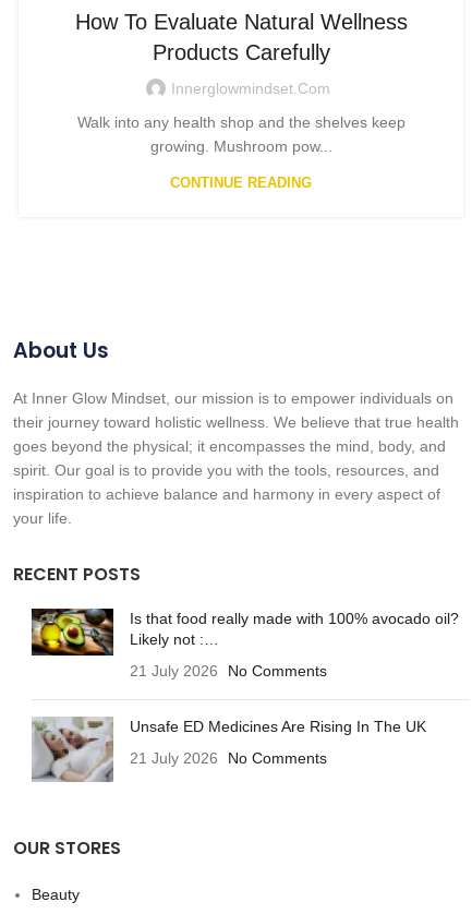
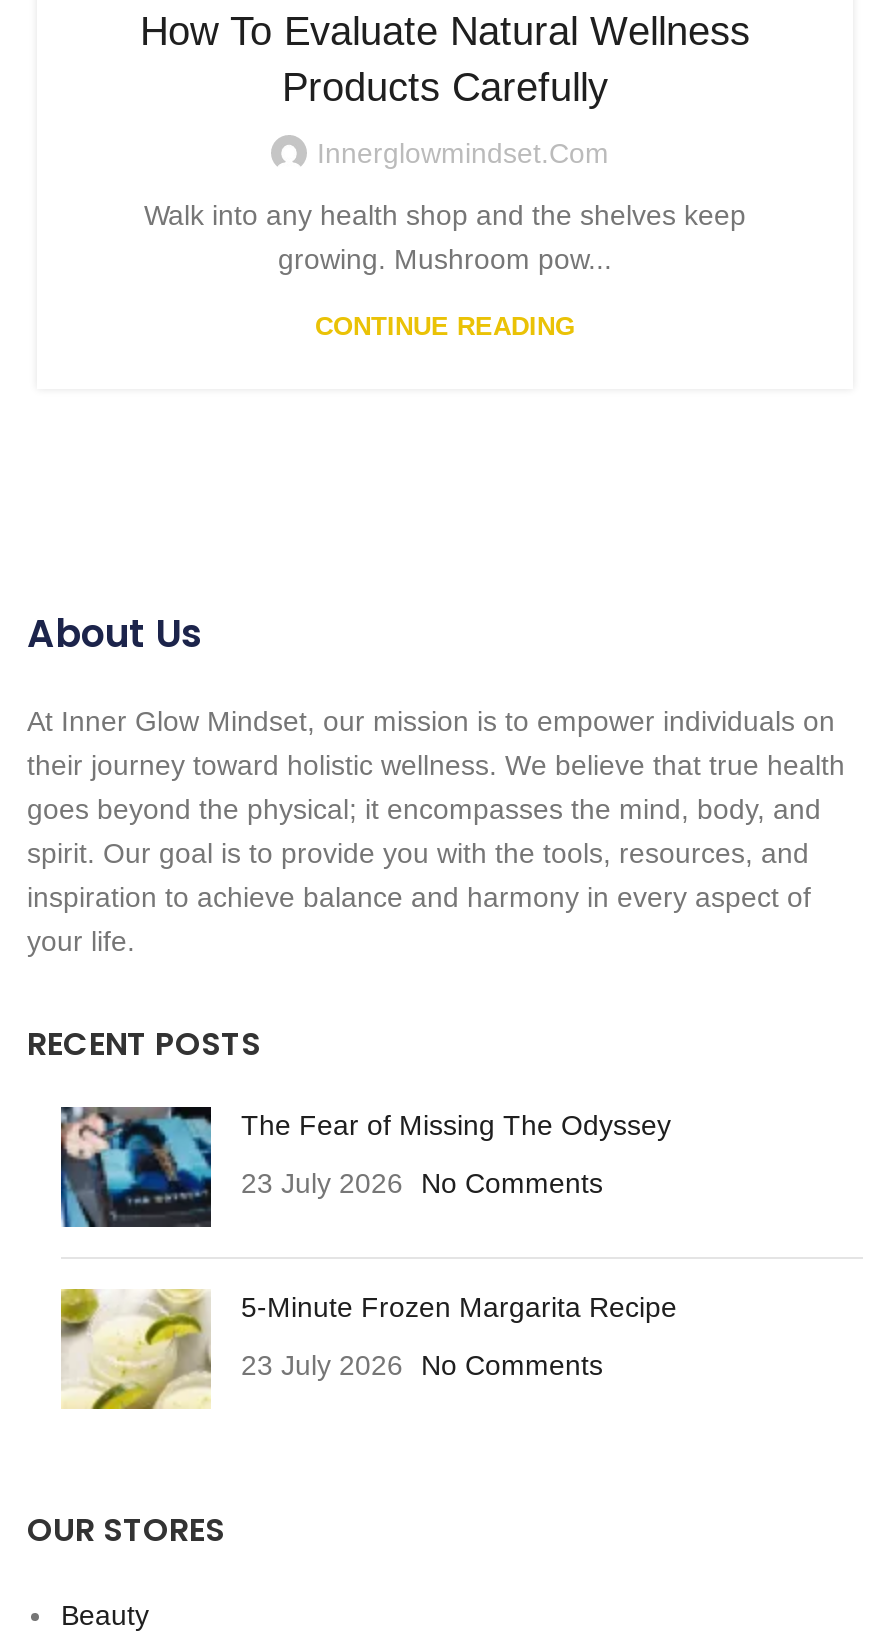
[31,608,459,674] [image] | Is that food really made with 100% avocado oil? | Likely not :… -> [59,1105,671,1229] [image] | The Fear of Missing The Odyssey
[130,662,327,680] 21 July 2026 No Comments -> [241,1168,603,1200] 23 July 2026 No Comments
[31,717,426,783] [image] | Unsafe ED Medicines Are Rising In The UK -> [59,1287,677,1411] [image] | 5-Minute Frozen Margarita Recipe
[130,750,327,767] 21 July 2026 No Comments -> [241,1350,603,1382] 23 July 2026 No Comments

